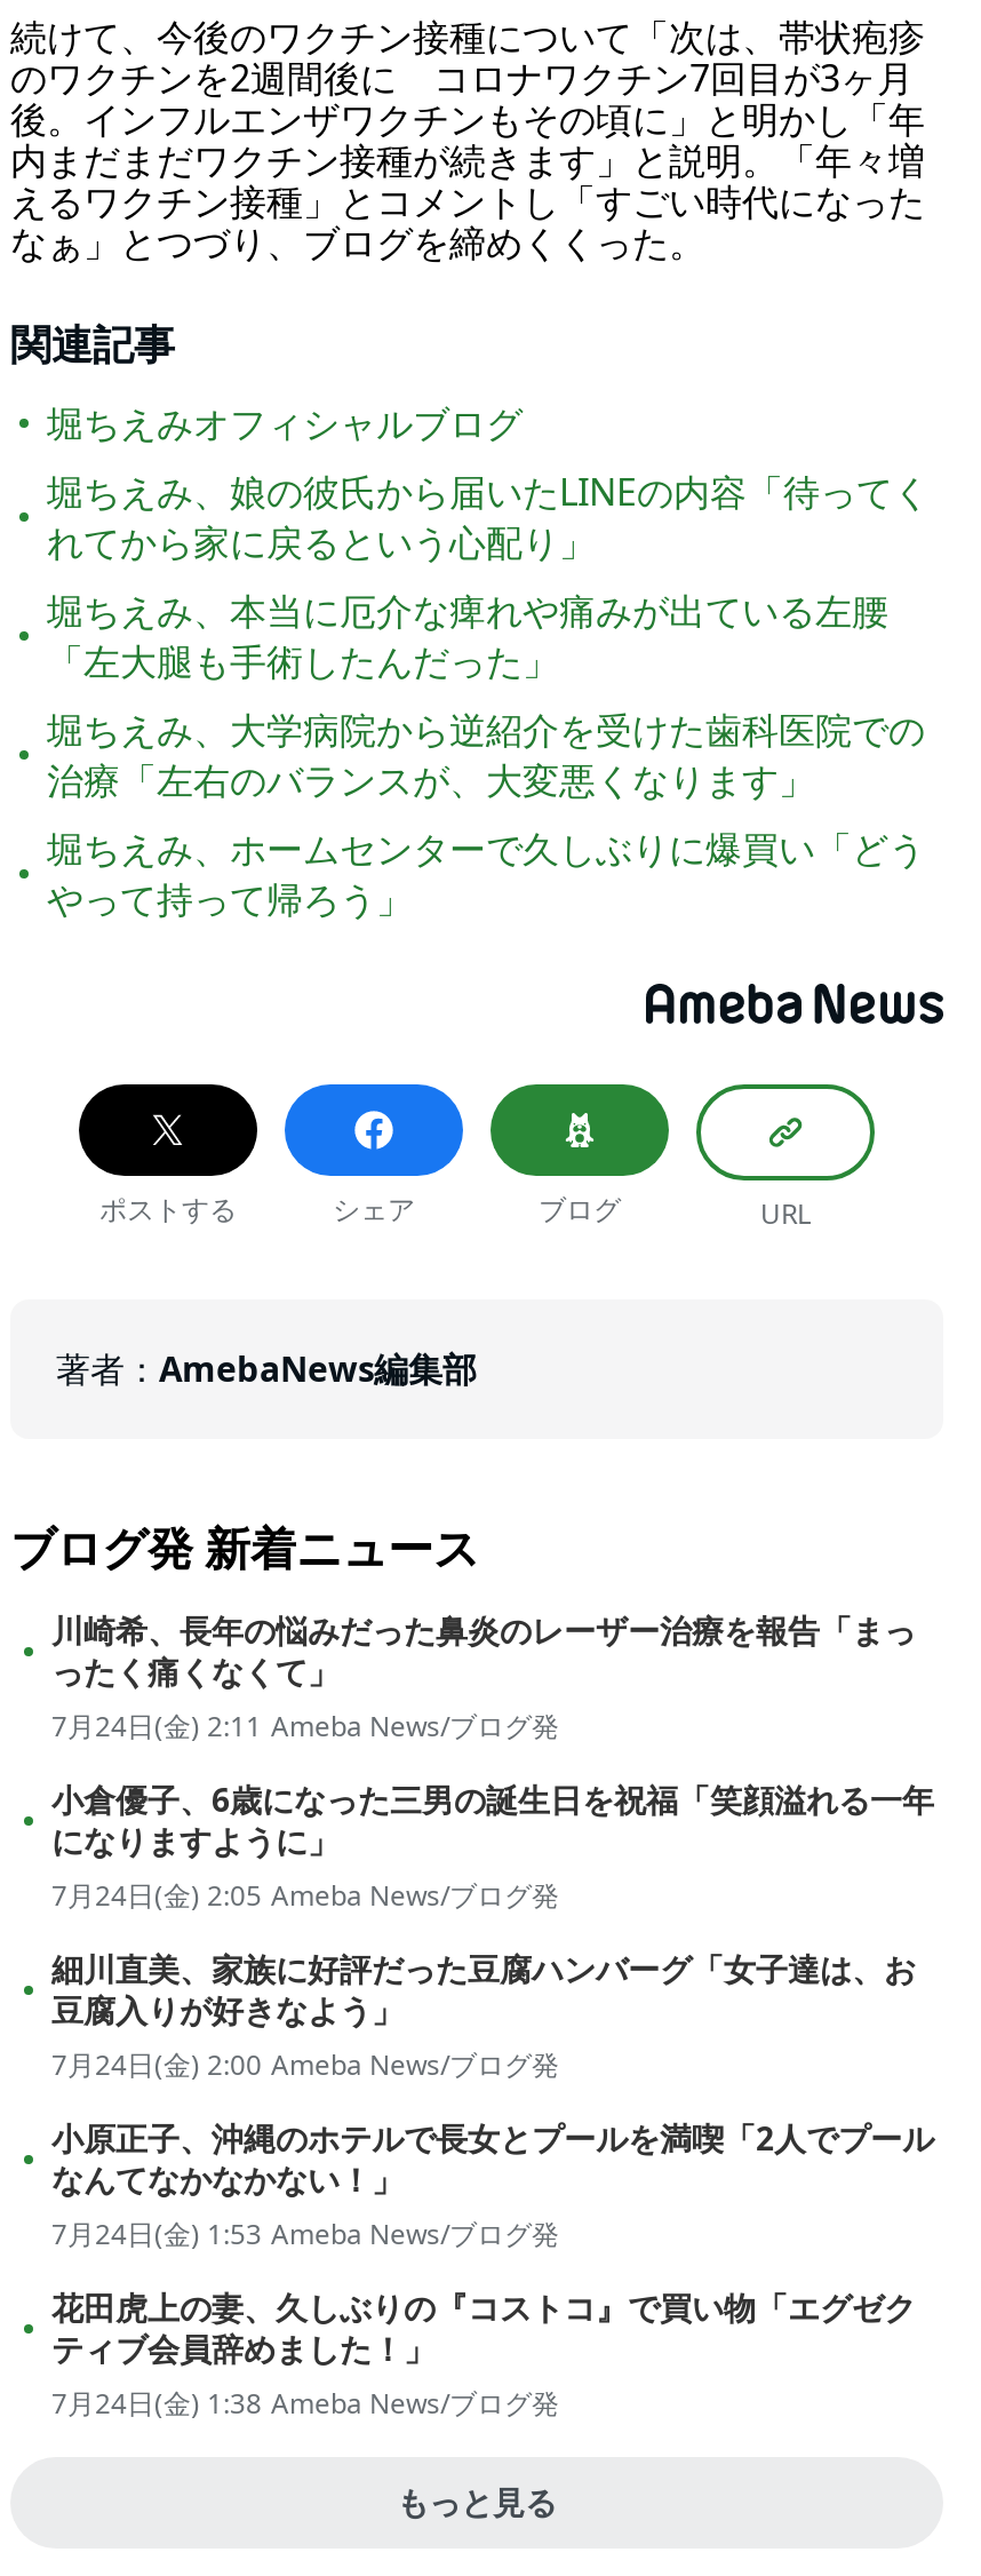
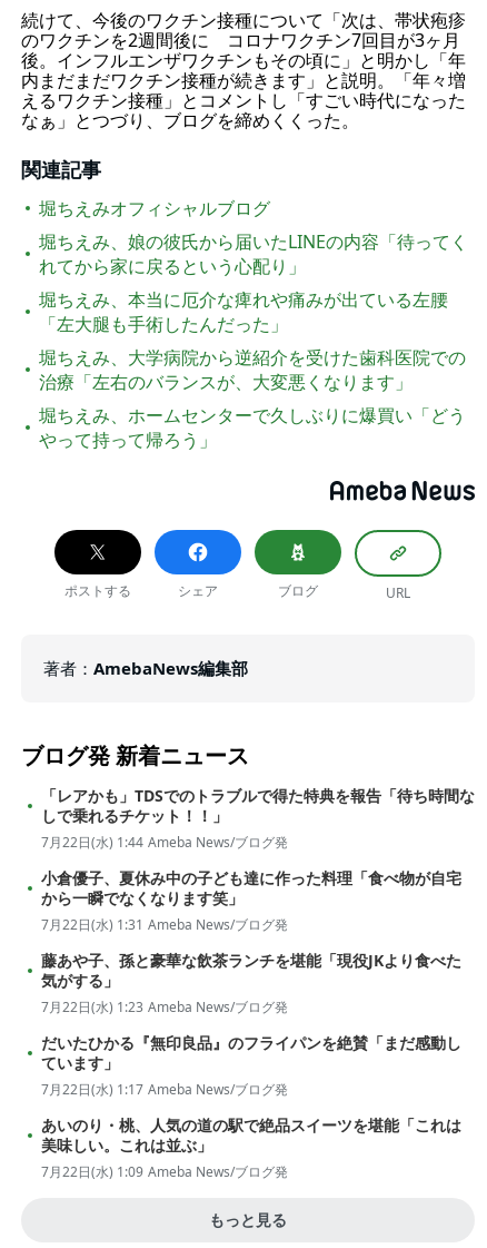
[51,1609,916,1746] 川崎希、長年の悩みだった鼻炎のレーザー治療を報告「まっ | ったく痛くなくて」 | 7月24日(金) 2:11 Ameba News/ブログ発 -> [41,785,475,852] 「レアかも」TDSでのトラブルで得た特典を報告「待ち時間な | しで乗れるチケット！！」 | 7月22日(水) 1:44 Ameba News/ブログ発
[51,1778,934,1915] 小倉優子、6歳になった三男の誕生日を祝福「笑顔溢れる一年 | になりますように」 | 7月24日(金) 2:05 Ameba News/ブログ発 -> [41,867,461,934] 小倉優子、夏休み中の子ども達に作った料理「食べ物が自宅 | から一瞬でなくなります笑」 | 7月22日(水) 1:31 Ameba News/ブログ発
[51,1947,916,2084] 細川直美、家族に好評だった豆腐ハンバーグ「女子達は、お | 豆腐入りが好きなよう」 | 7月24日(金) 2:00 Ameba News/ブログ発 -> [41,950,461,1017] 藤あや子、孫と豪華な飲茶ランチを堪能「現役JKより食べた | 気がする」 | 7月22日(水) 1:23 Ameba News/ブログ発
[51,2116,934,2254] 小原正子、沖縄のホテルで長女とプールを満喫「2人でプール | なんてなかなかない！」 | 7月24日(金) 1:53 Ameba News/ブログ発 -> [41,1032,461,1099] だいたひかる『無印良品』のフライパンを絶賛「まだ感動し | ています」 | 7月22日(水) 1:17 Ameba News/ブログ発
[51,2286,916,2423] 花田虎上の妻、久しぶりの『コストコ』で買い物「エグゼク | ティブ会員辞めました！」 | 7月24日(金) 1:38 Ameba News/ブログ発 -> [41,1115,461,1181] あいのり・桃、人気の道の駅で絶品スイーツを堪能「これは | 美味しい。これは並ぶ」 | 7月22日(水) 1:09 Ameba News/ブログ発

